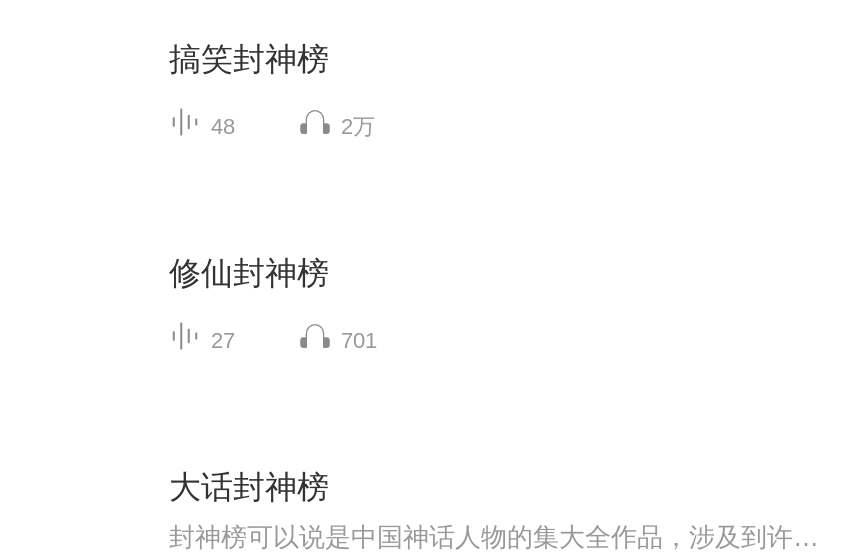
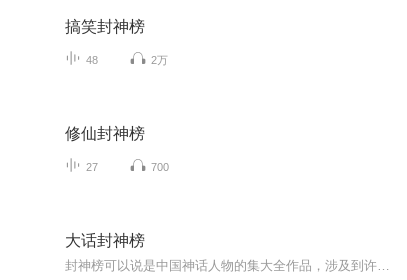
[341,328,377,352] 701 -> [151,161,169,173] 700

